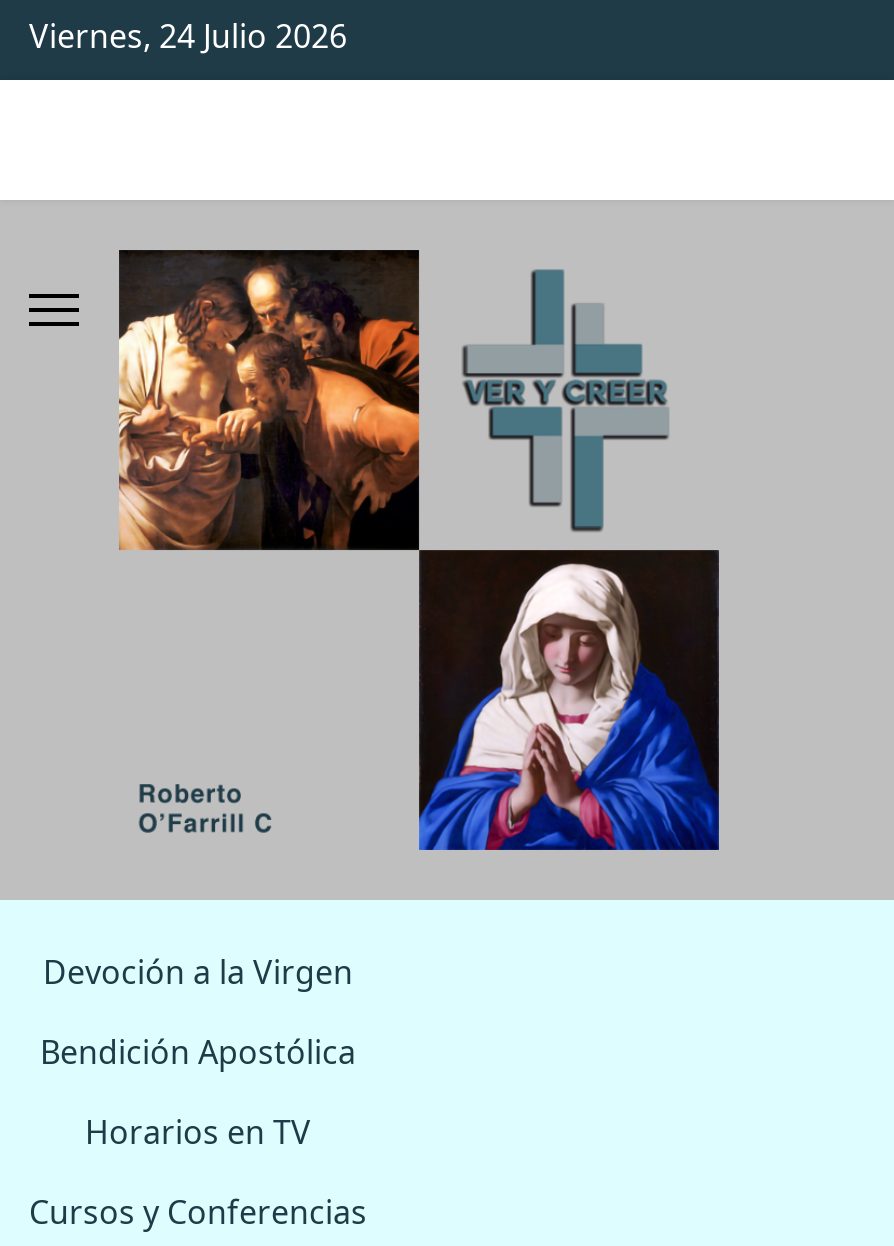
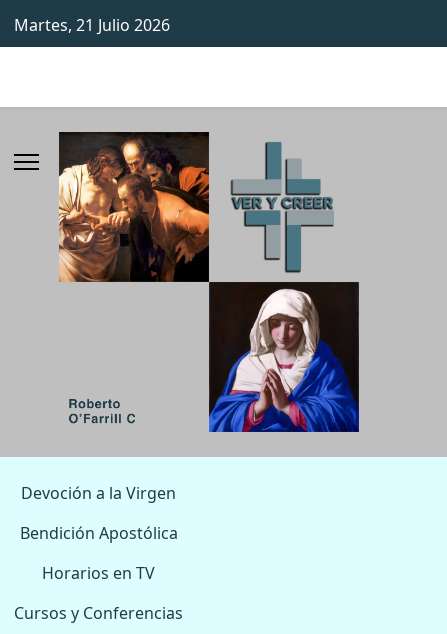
[29,14,347,58] Viernes, 24 Julio 2026 -> [14,14,170,36] Martes, 21 Julio 2026

